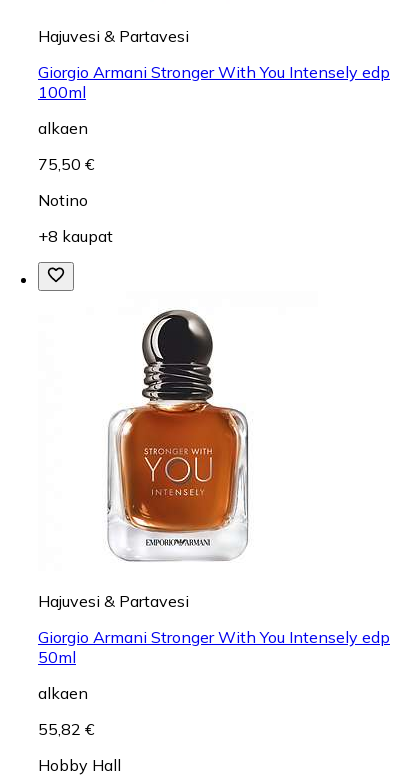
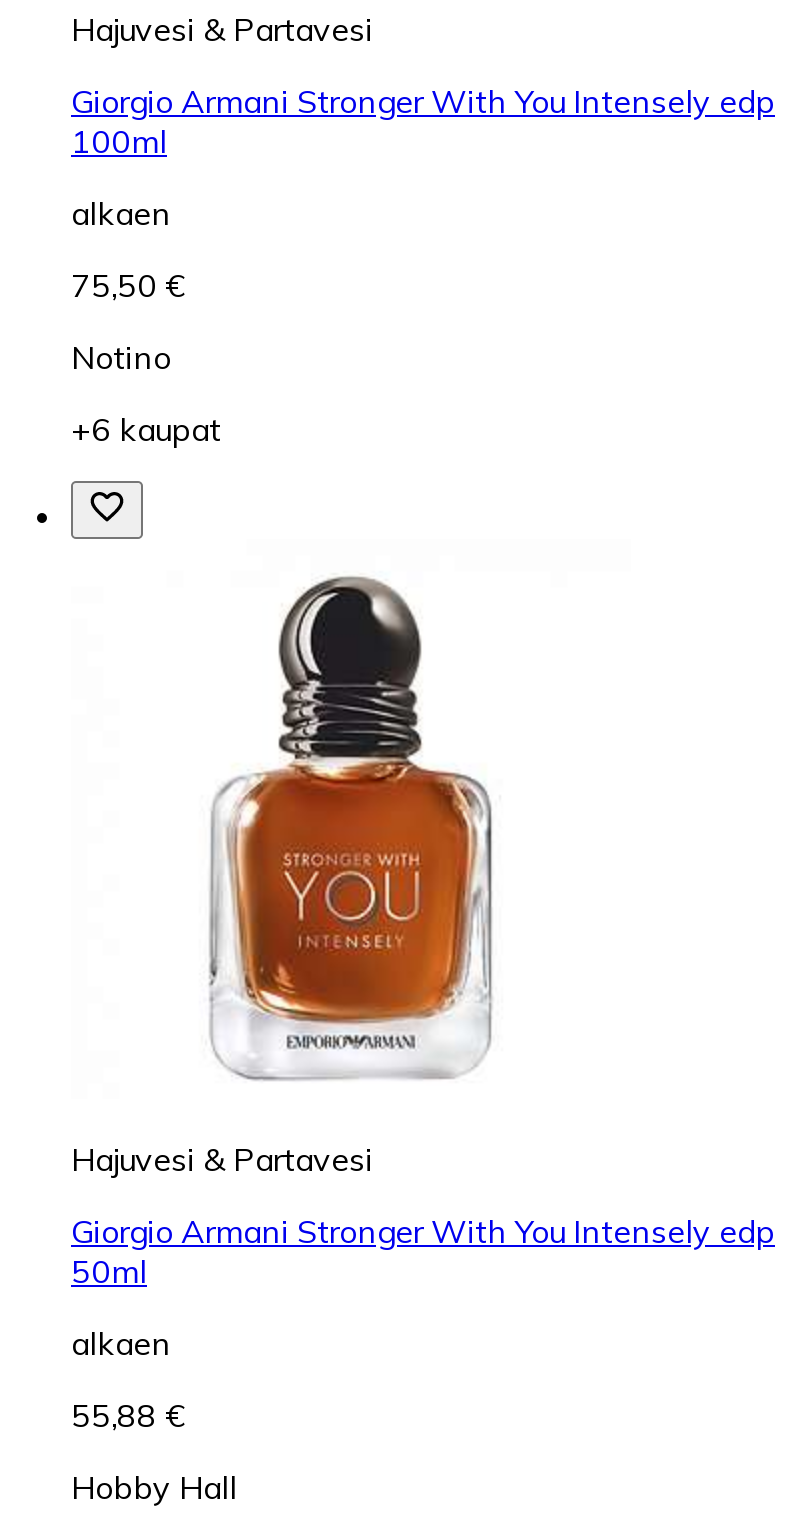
[38,226,113,246] +8 kaupat -> [71,409,221,449] +6 kaupat
[38,719,94,739] 55,82 € -> [71,1395,183,1435] 55,88 €

